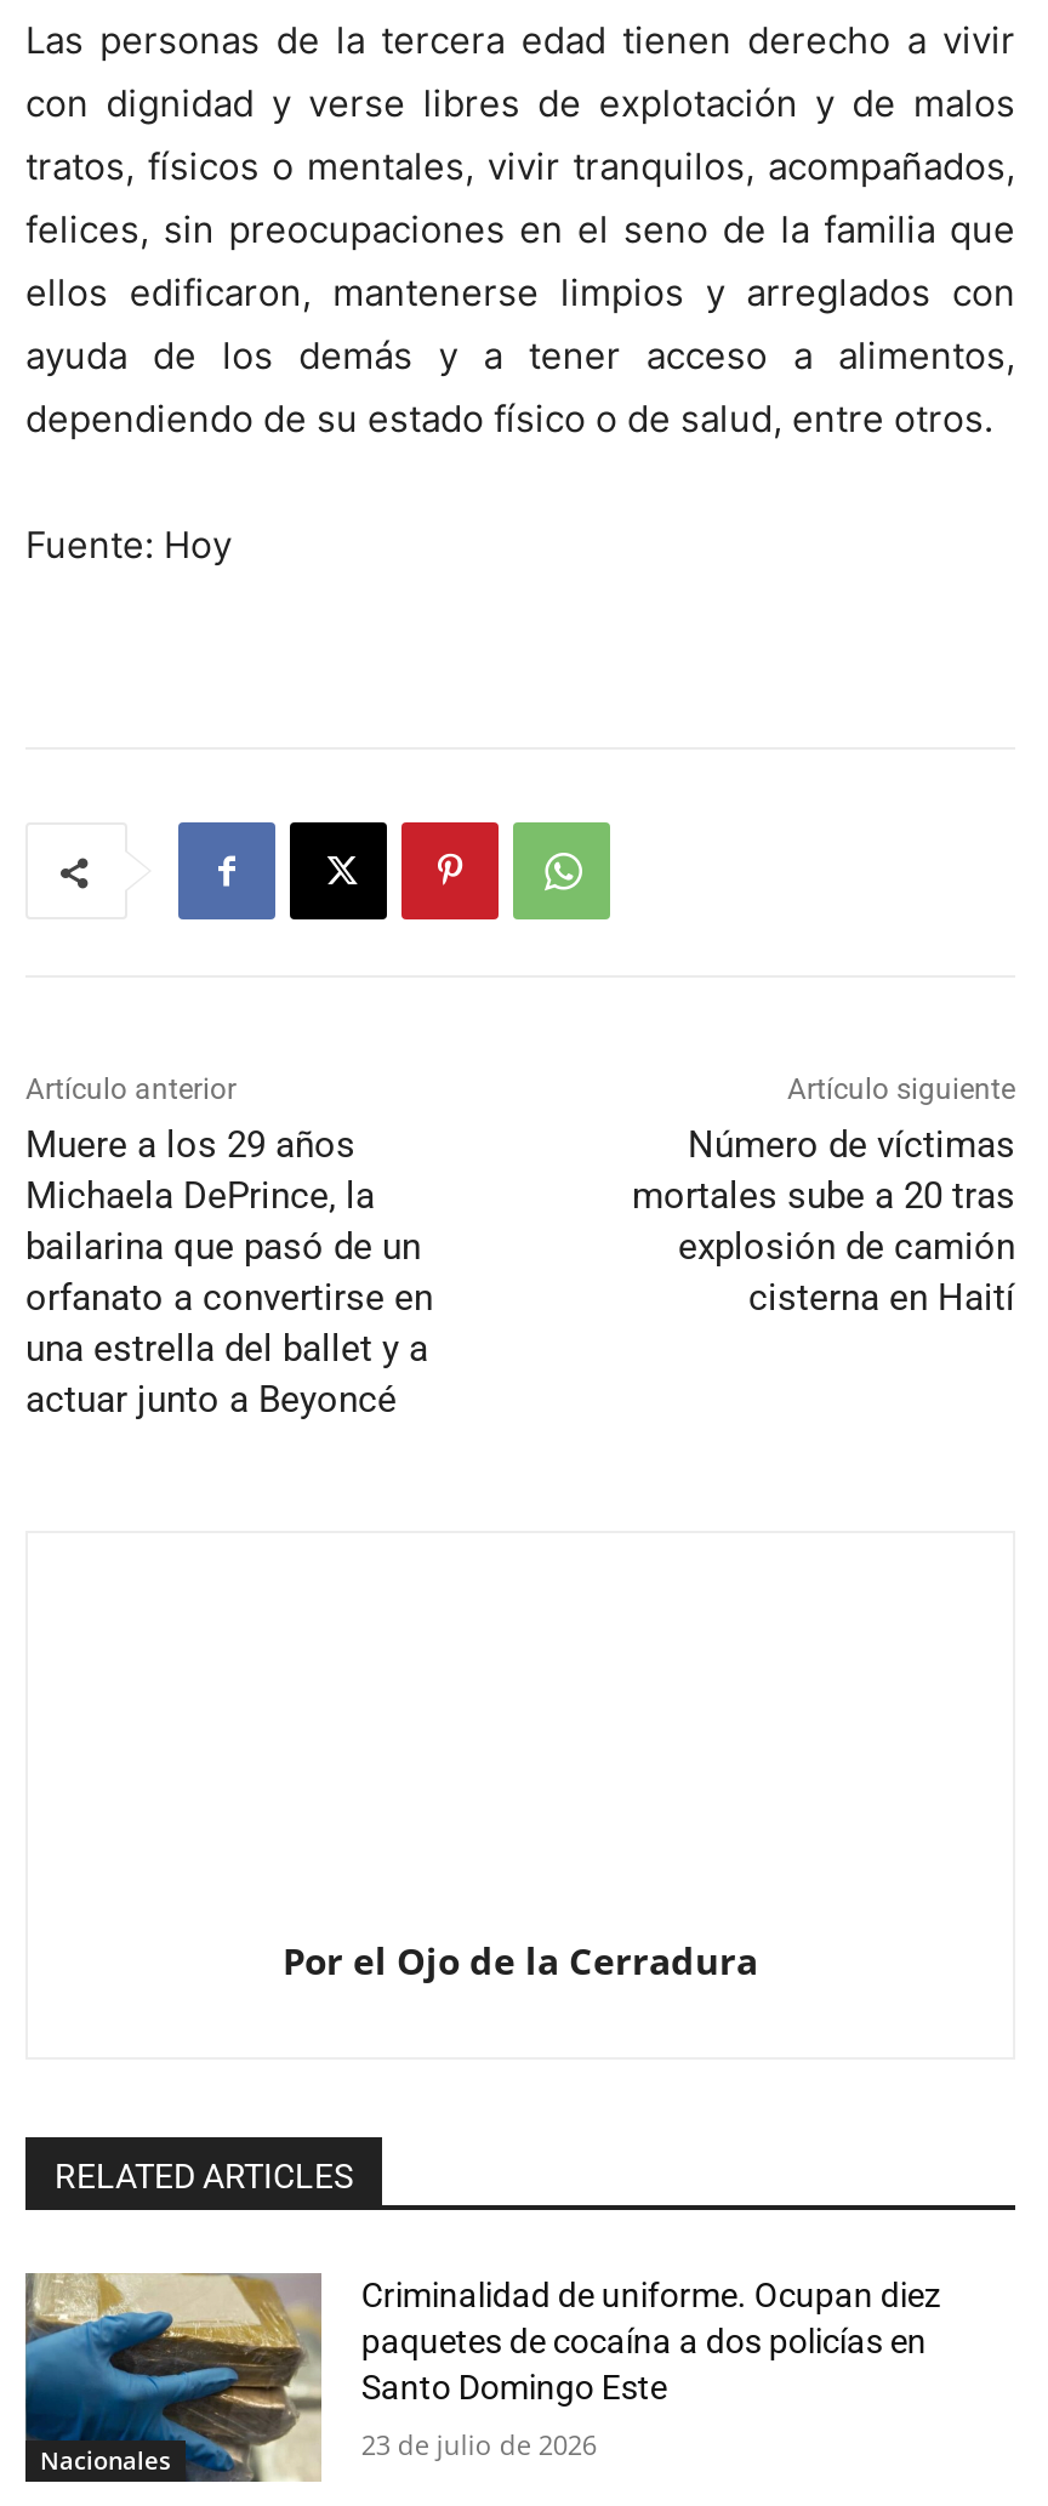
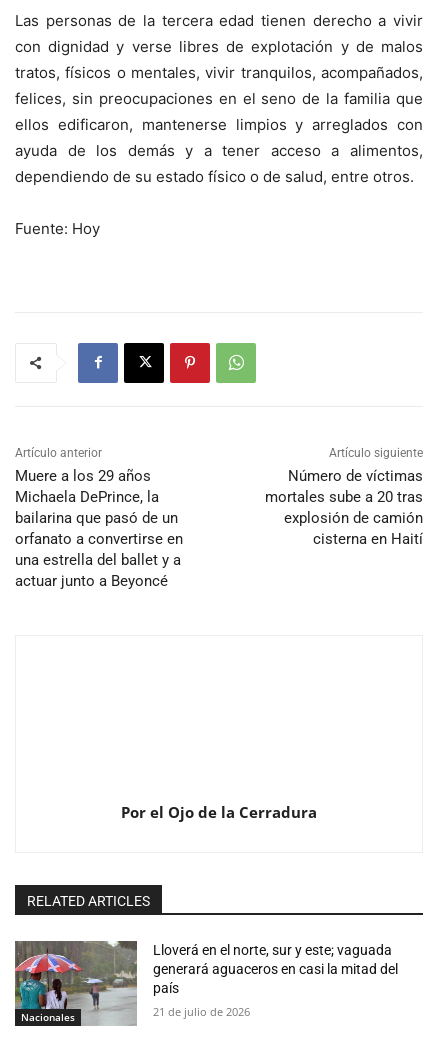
[23,2272,941,2483] [image] | Criminalidad de uniforme. Ocupan diez | paquetes de cocaína a dos policías en | Santo Domingo Este -> [14,941,398,1026] [image] | Lloverá en el norte, sur y este; vaguada | generará aguaceros en casi la mitad del | país
[361,2426,597,2463] 23 de julio de 2026 -> [153,1004,250,1019] 21 de julio de 2026

